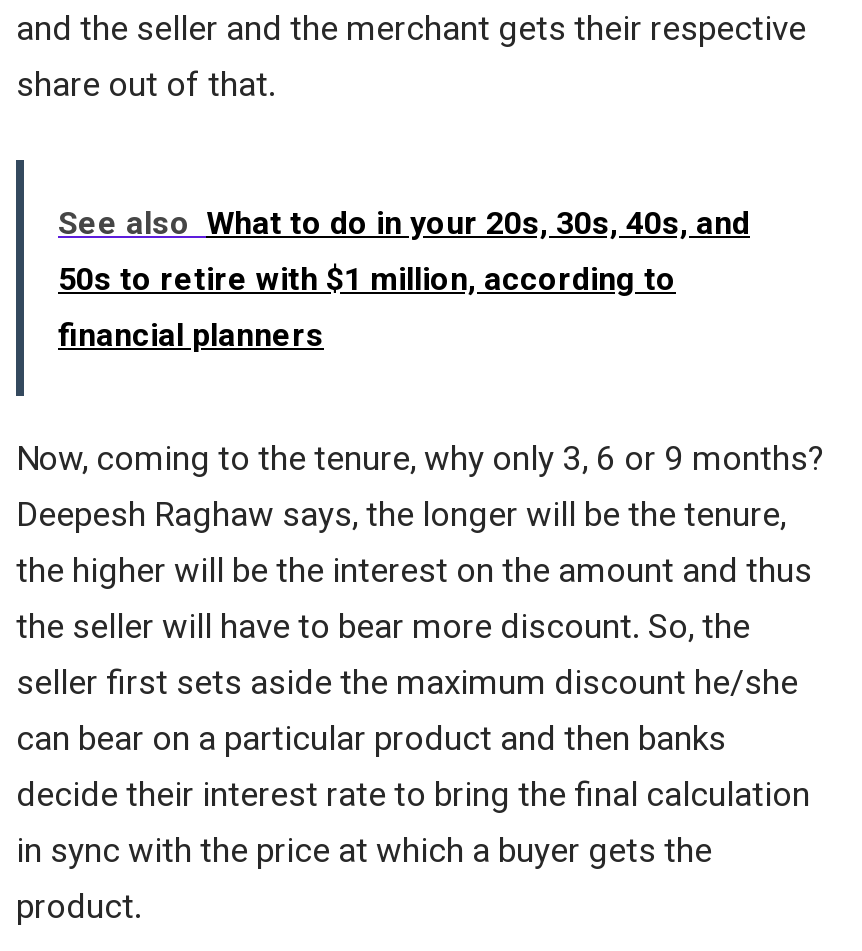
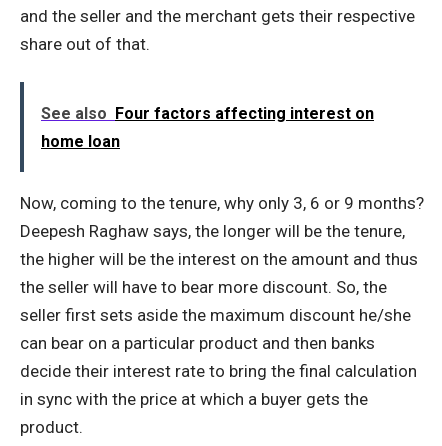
[58,205,750,355] See also What to do in your 20s, 30s, 40s, and | 50s to retire with $1 million, according to | financial planners -> [41,104,374,151] See also Four factors affecting interest on | home loan

